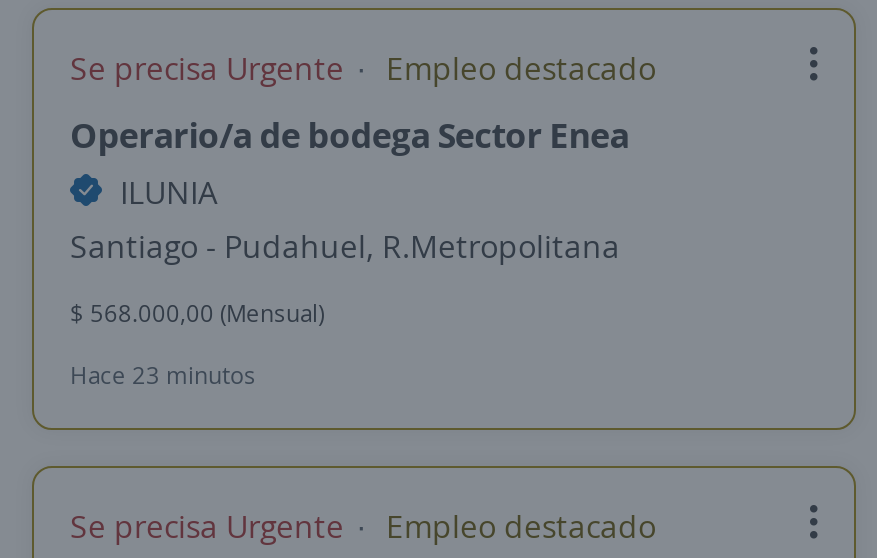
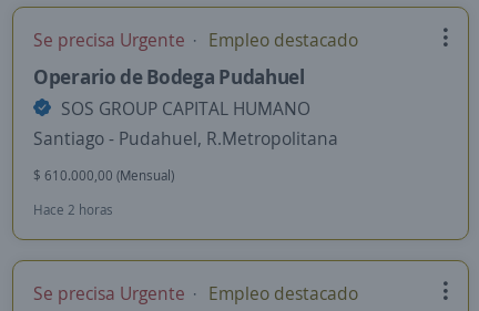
[70,110,629,214] Operario/a de bodega Sector Enea | ILUNIA -> [33,63,310,121] Operario de Bodega Pudahuel | SOS GROUP CAPITAL HUMANO
[70,296,324,330] $ 568.000,00 (Mensual) -> [33,166,174,185] $ 610.000,00 (Mensual)
[70,358,256,392] Hace 23 minutos -> [33,200,113,219] Hace 2 horas

